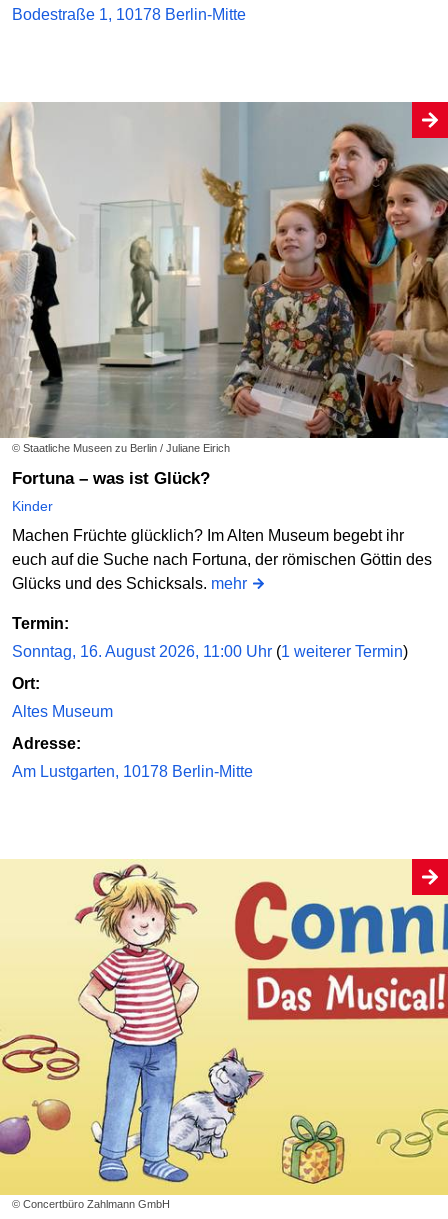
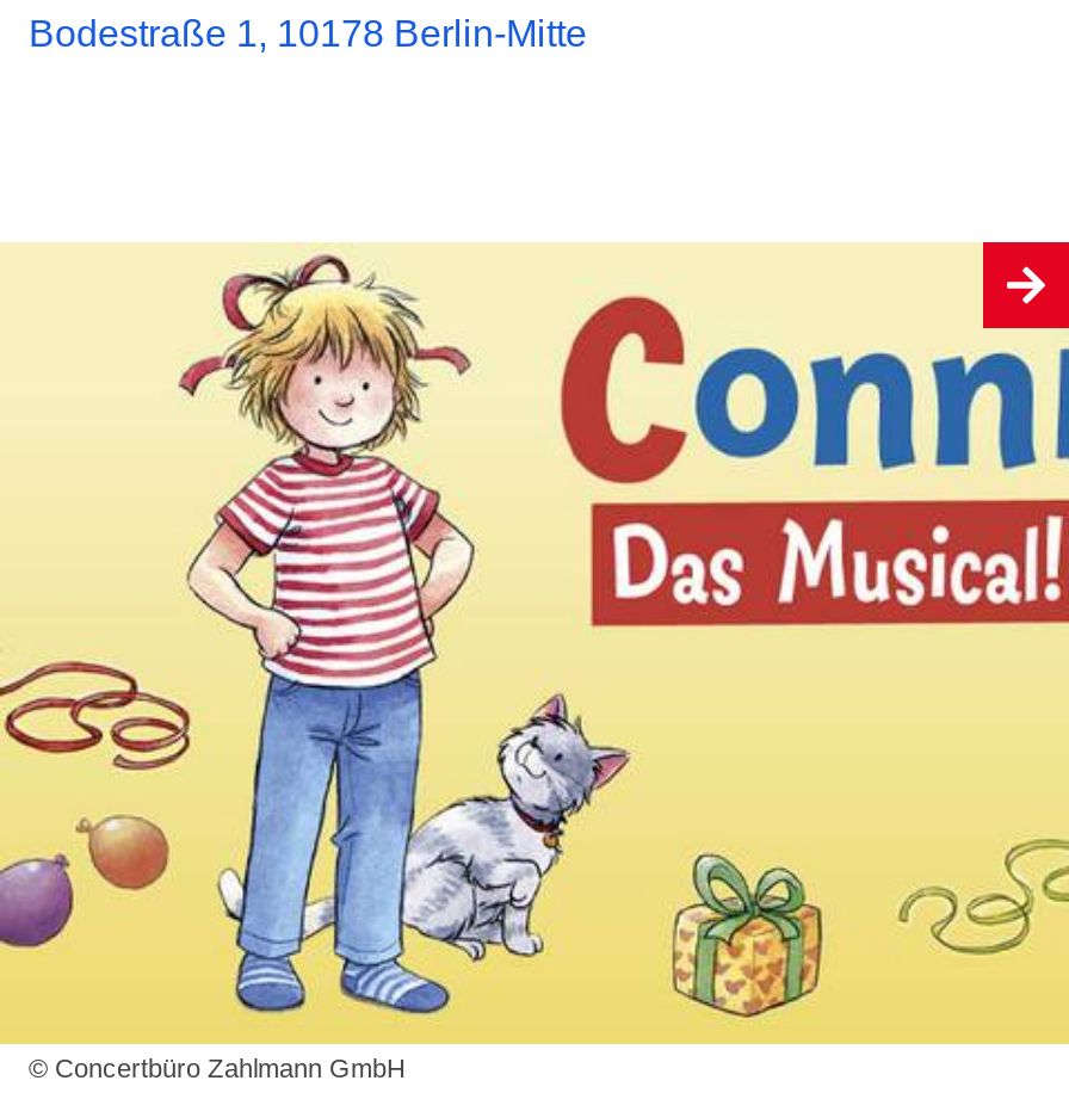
[3,101,445,780] [image] | © Staatliche Museen zu Berlin / Juliane Eirich | Fortuna – was ist Glück? | Kinder | Machen Früchte glücklich? Im Alten Museum begebt ihr | euch auf die Suche nach Fortuna, der römischen Göttin des | Glücks und des Schicksals. mehr | Termin: | Sonntag, 16. August 2026, 11:00 Uhr (1 weiterer Termin) | Ort: | Altes Museum | Adresse: | Am Lustgarten, 10178 Berlin-Mitte -> none

